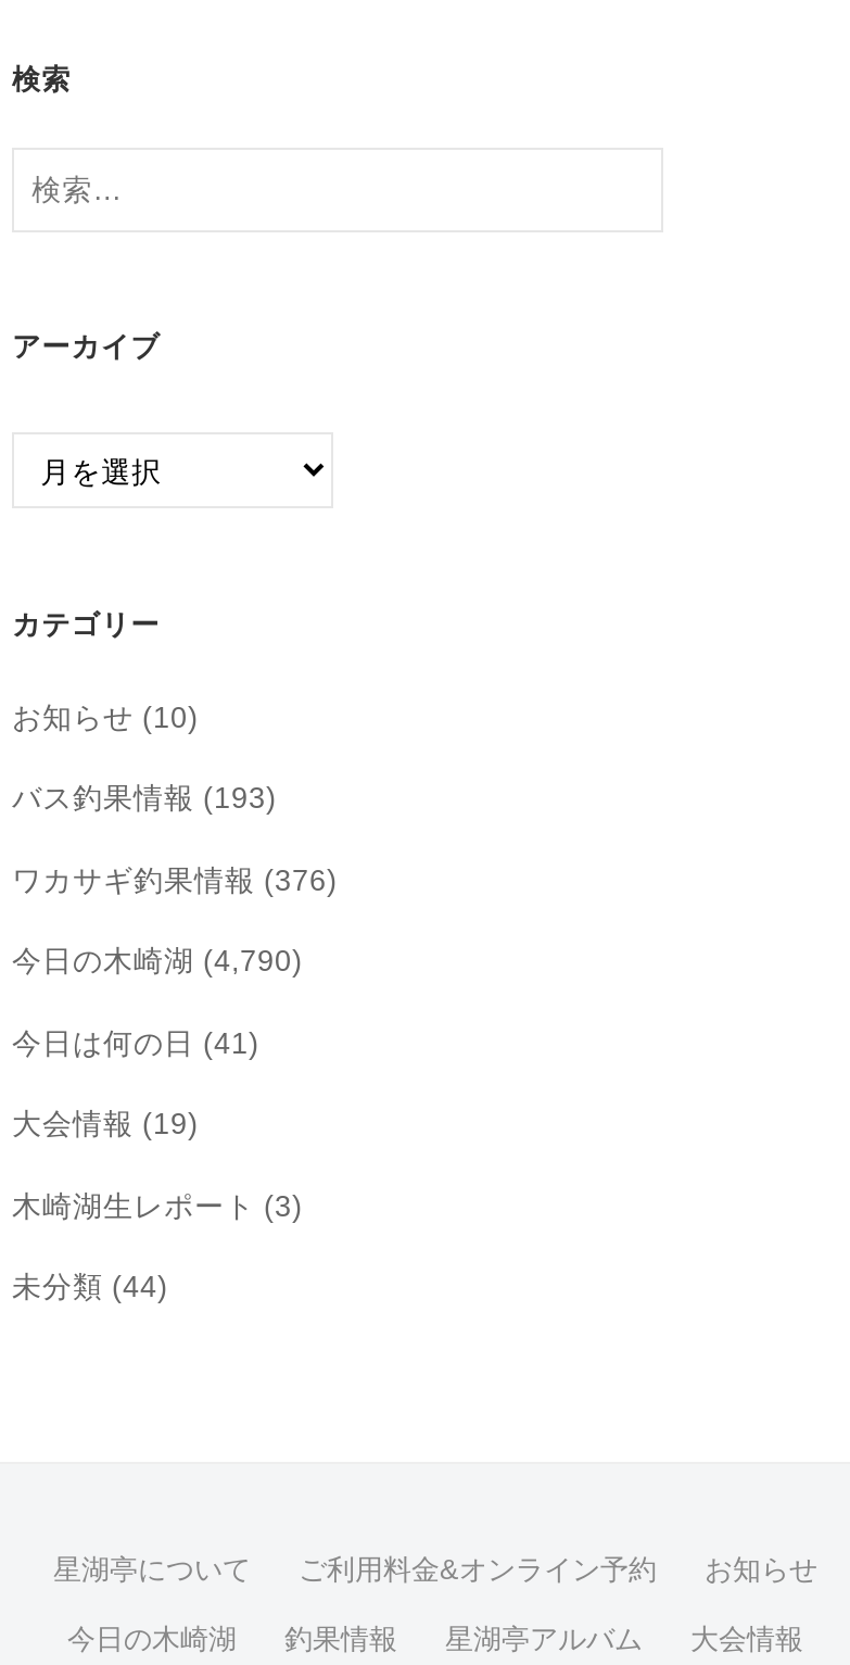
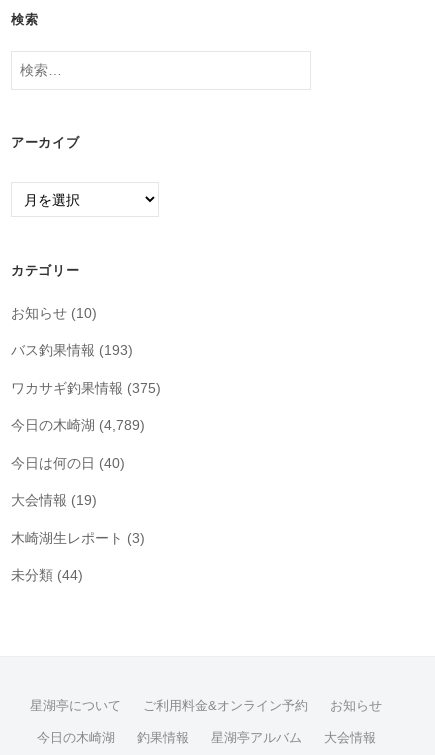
[12,864,338,896] ワカサギ釣果情報(376) -> [11,381,161,396] ワカサギ釣果情報(375)
[12,945,303,978] 今日の木崎湖(4,790) -> [11,418,145,433] 今日の木崎湖(4,789)
[12,1027,259,1059] 今日は何の日(41) -> [11,456,125,471] 今日は何の日(40)

